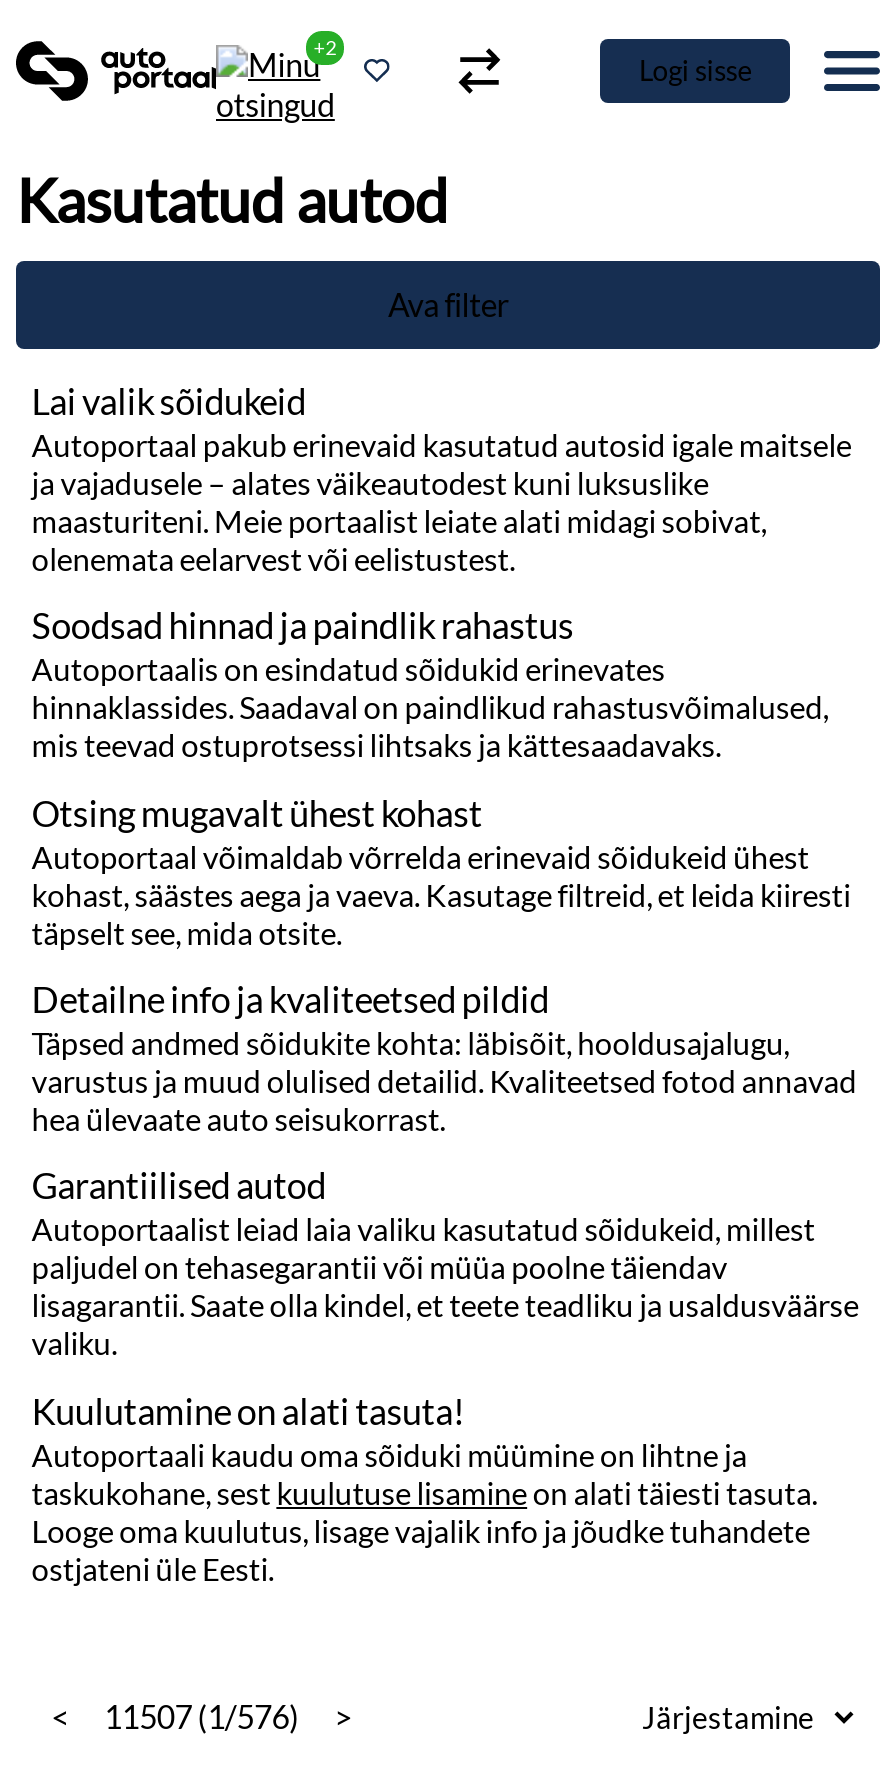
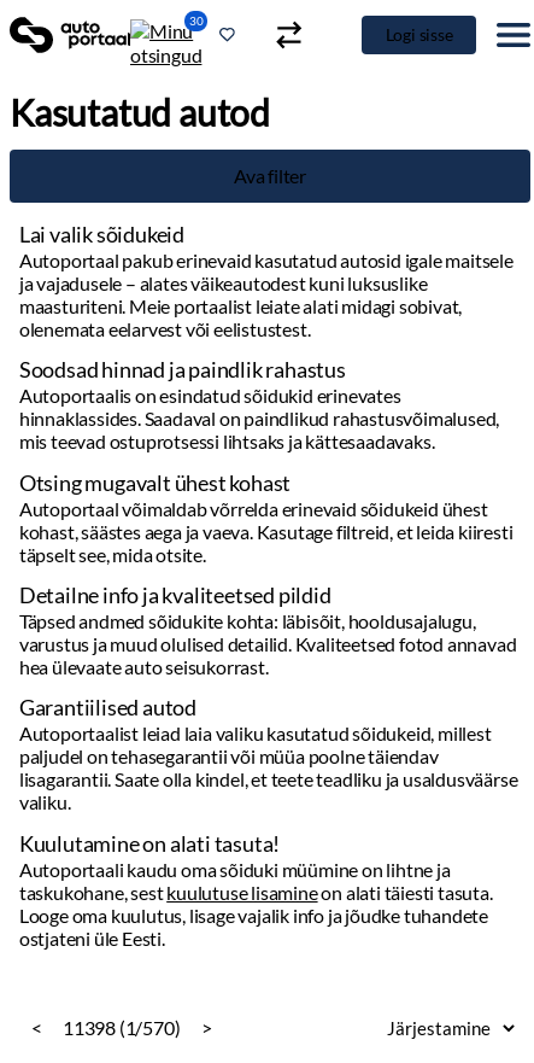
[314,35,337,59] +2 -> [189,13,203,28] 30
[104,1698,299,1736] 11507 (1/576) -> [63,1016,180,1039] 11398 (1/570)

